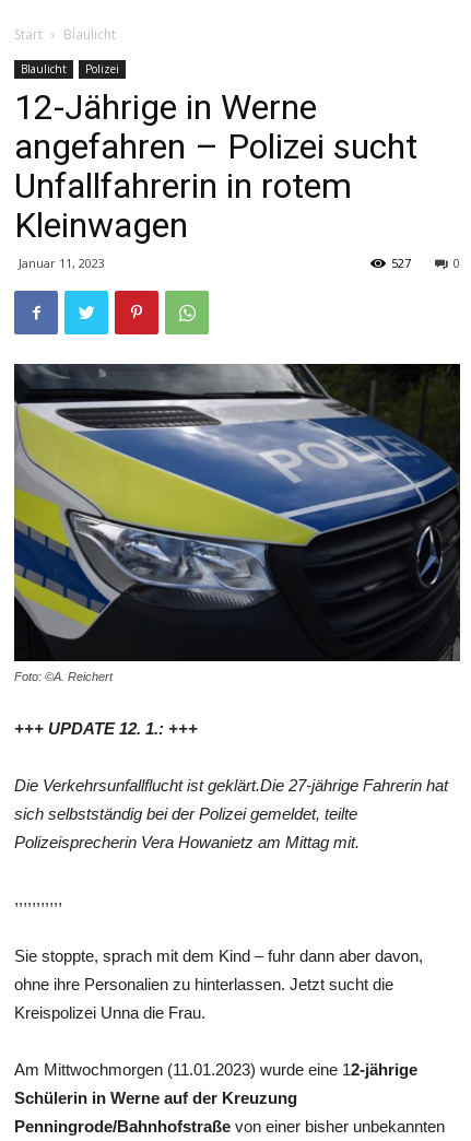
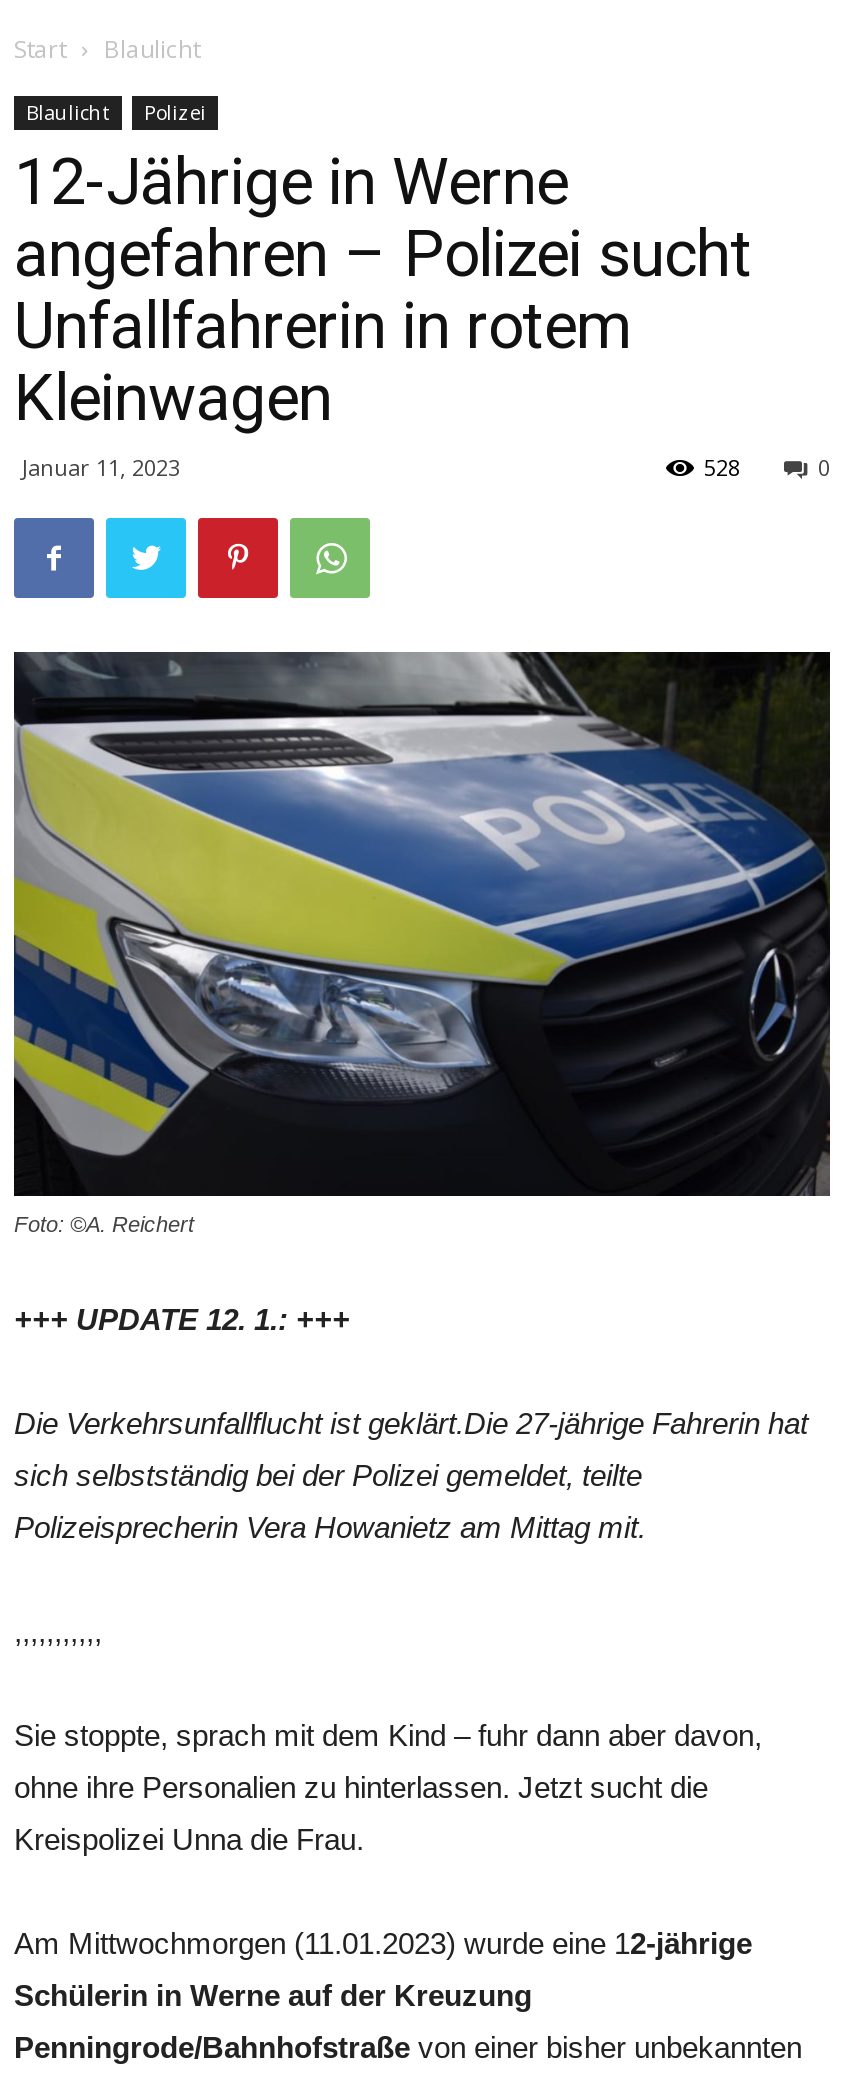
[391,255,411,271] 527 -> [704,452,740,482] 528

